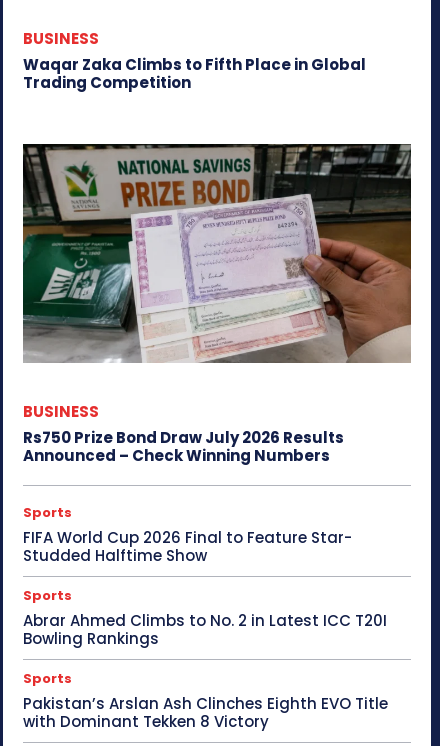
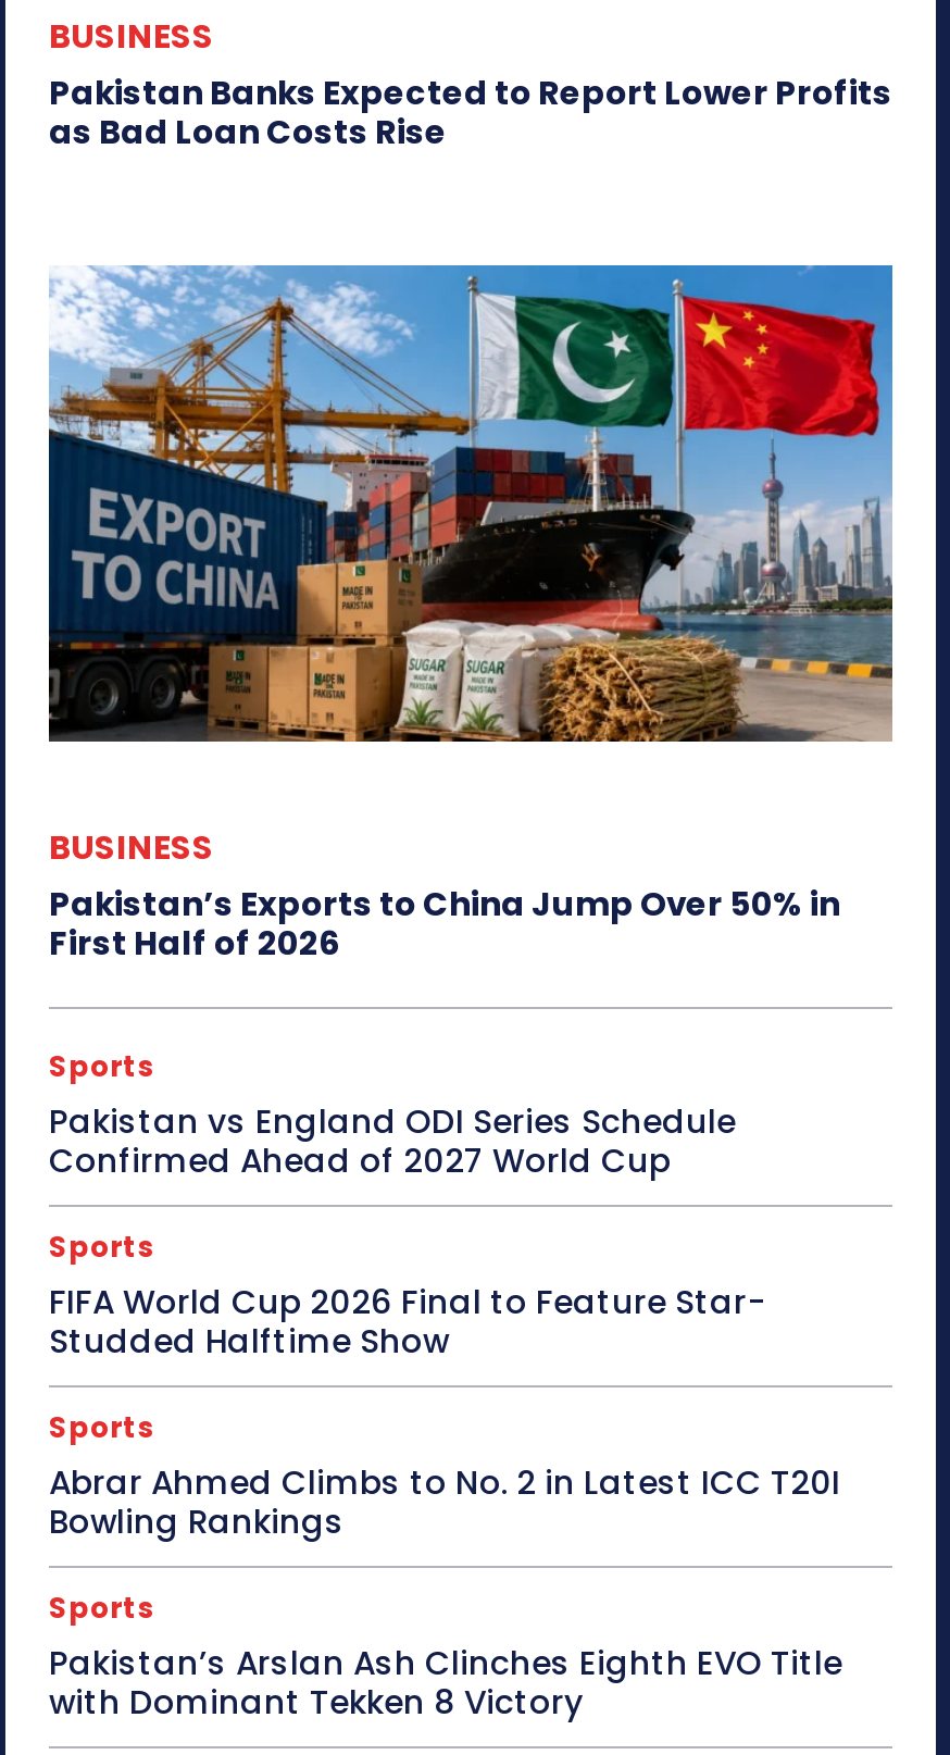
[23,54,366,93] Waqar Zaka Climbs to Fifth Place in Global | Trading Competition -> [49,70,892,155] Pakistan Banks Expected to Report Lower Profits | as Bad Loan Costs Rise
[22,143,412,364] [image] -> [47,263,895,744] [image]
[23,427,344,466] Rs750 Prize Bond Draw July 2026 Results | Announced – Check Winning Numbers -> [49,880,840,1183] Pakistan’s Exports to China Jump Over 50% in | First Half of 2026 | Sports | Pakistan vs England ODI Series Schedule | Confirmed Ahead of 2027 World Cup

